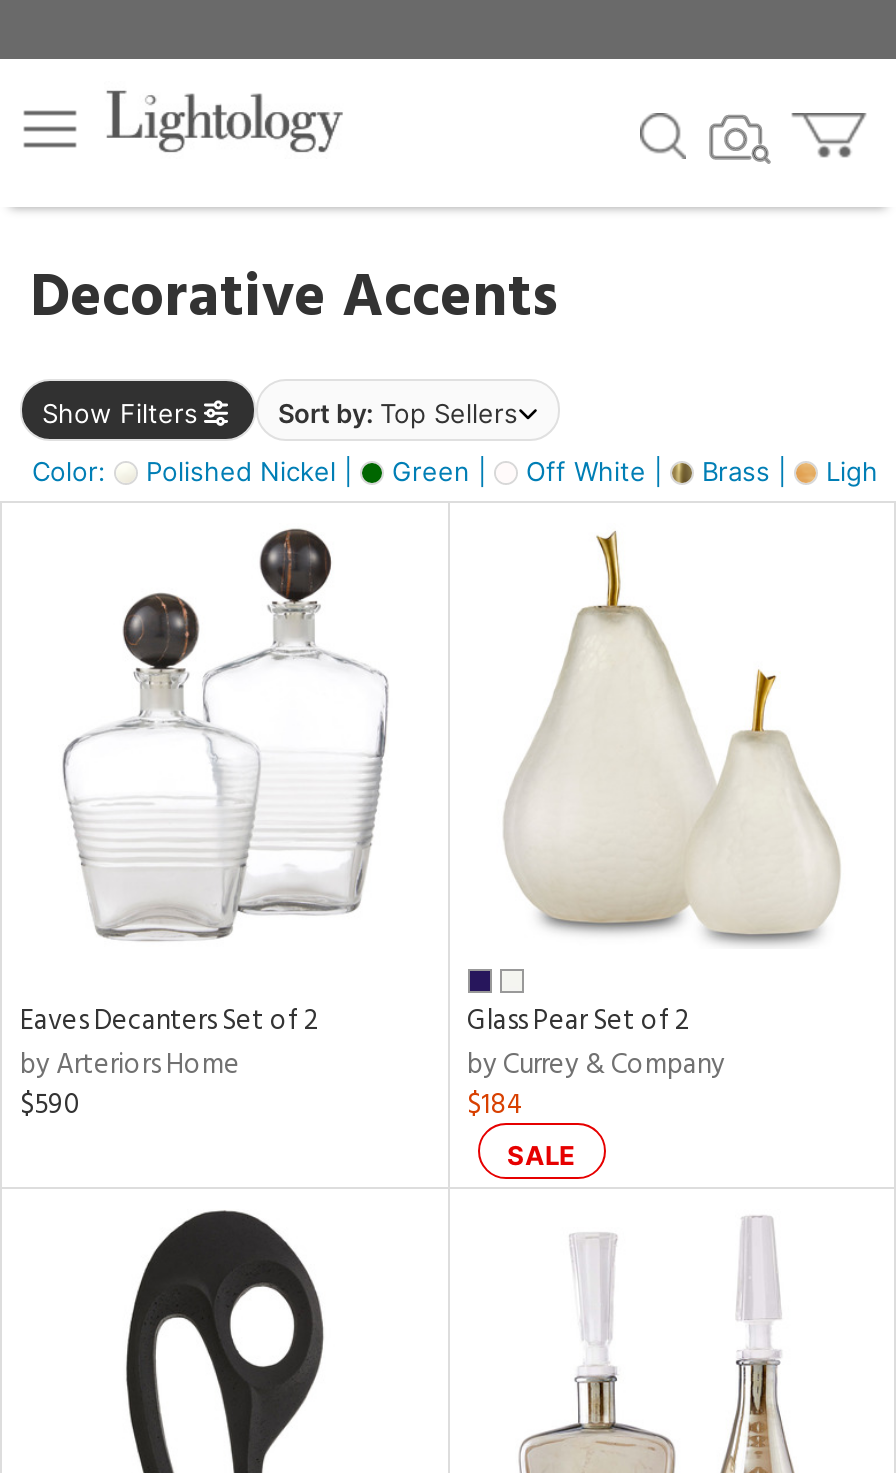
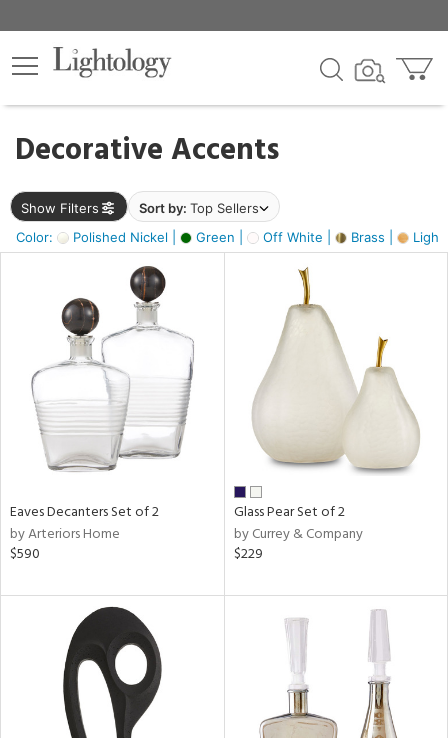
[467,1082,575,1170] $184 | SALE -> [233,542,262,565] $229

